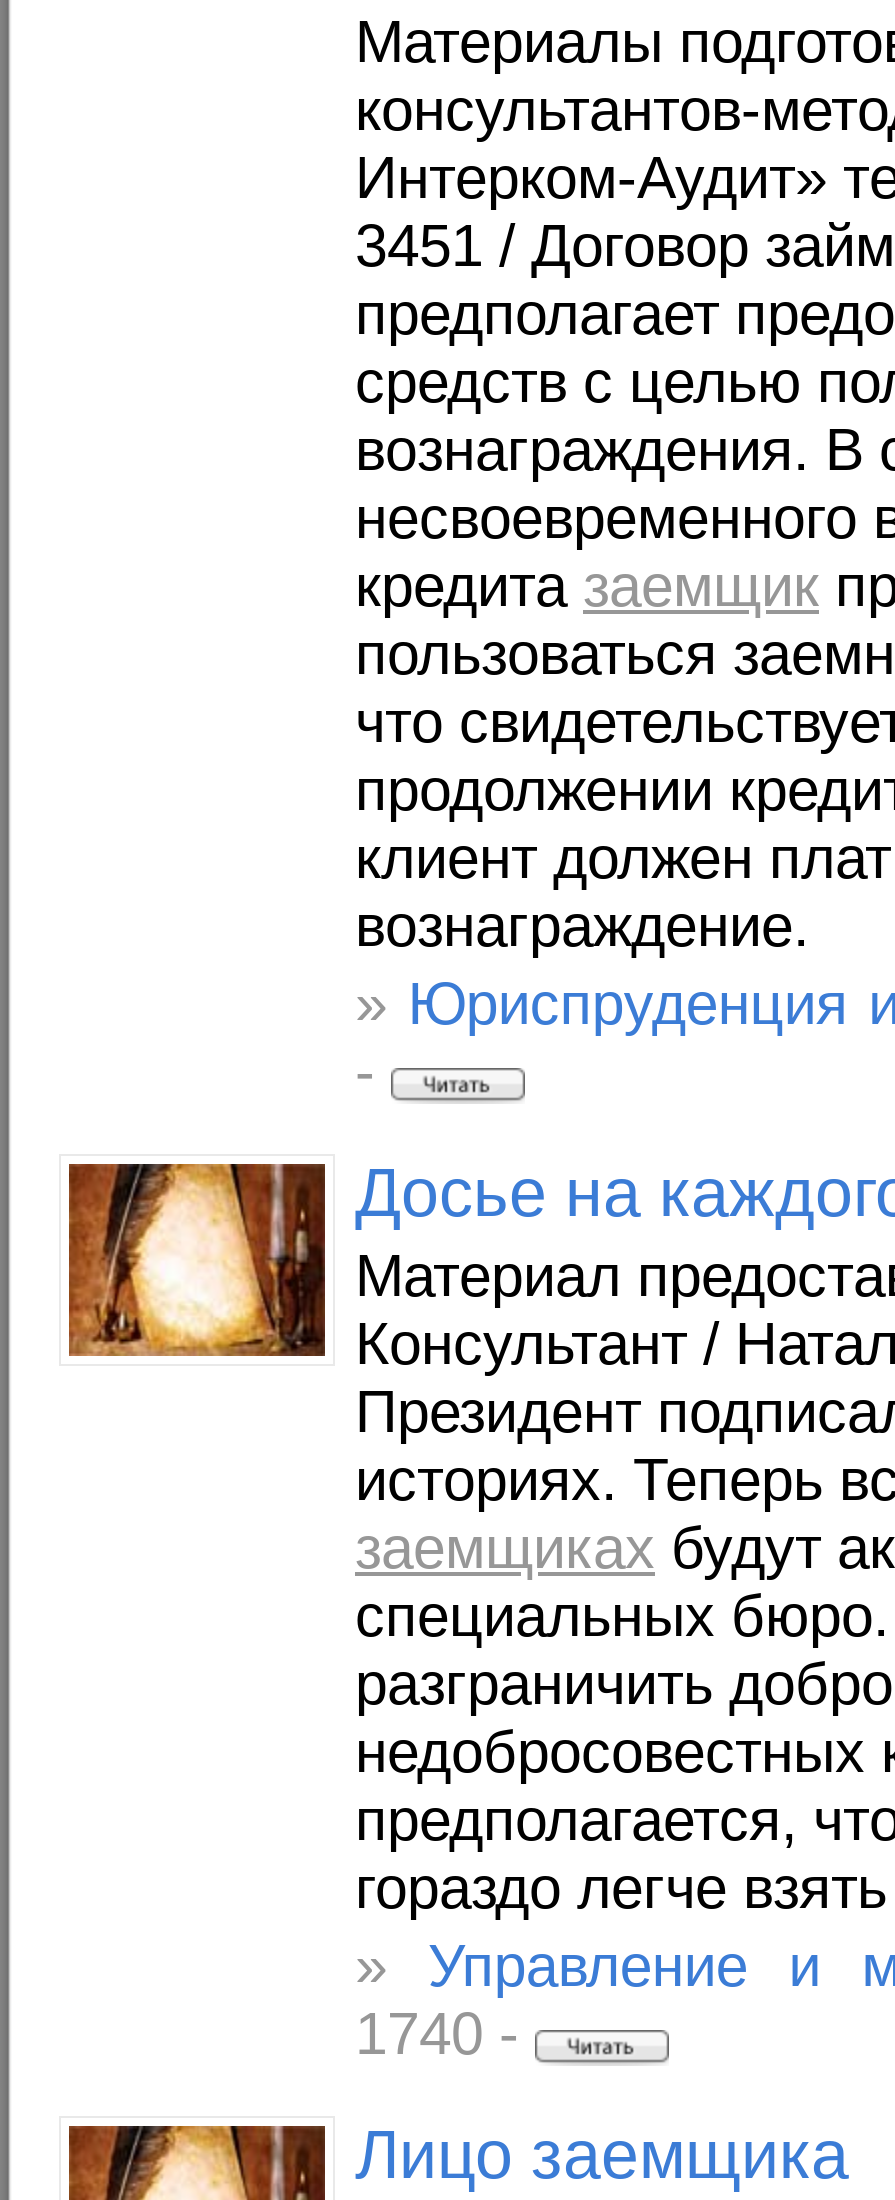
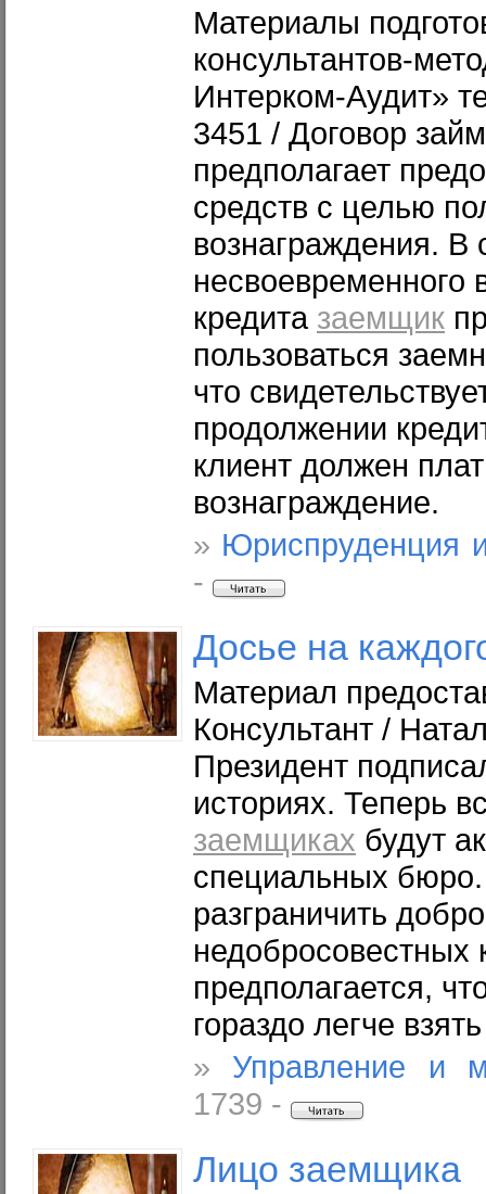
[355,2000,535,2066] 1740 - -> [193,1085,291,1121] 1739 -

